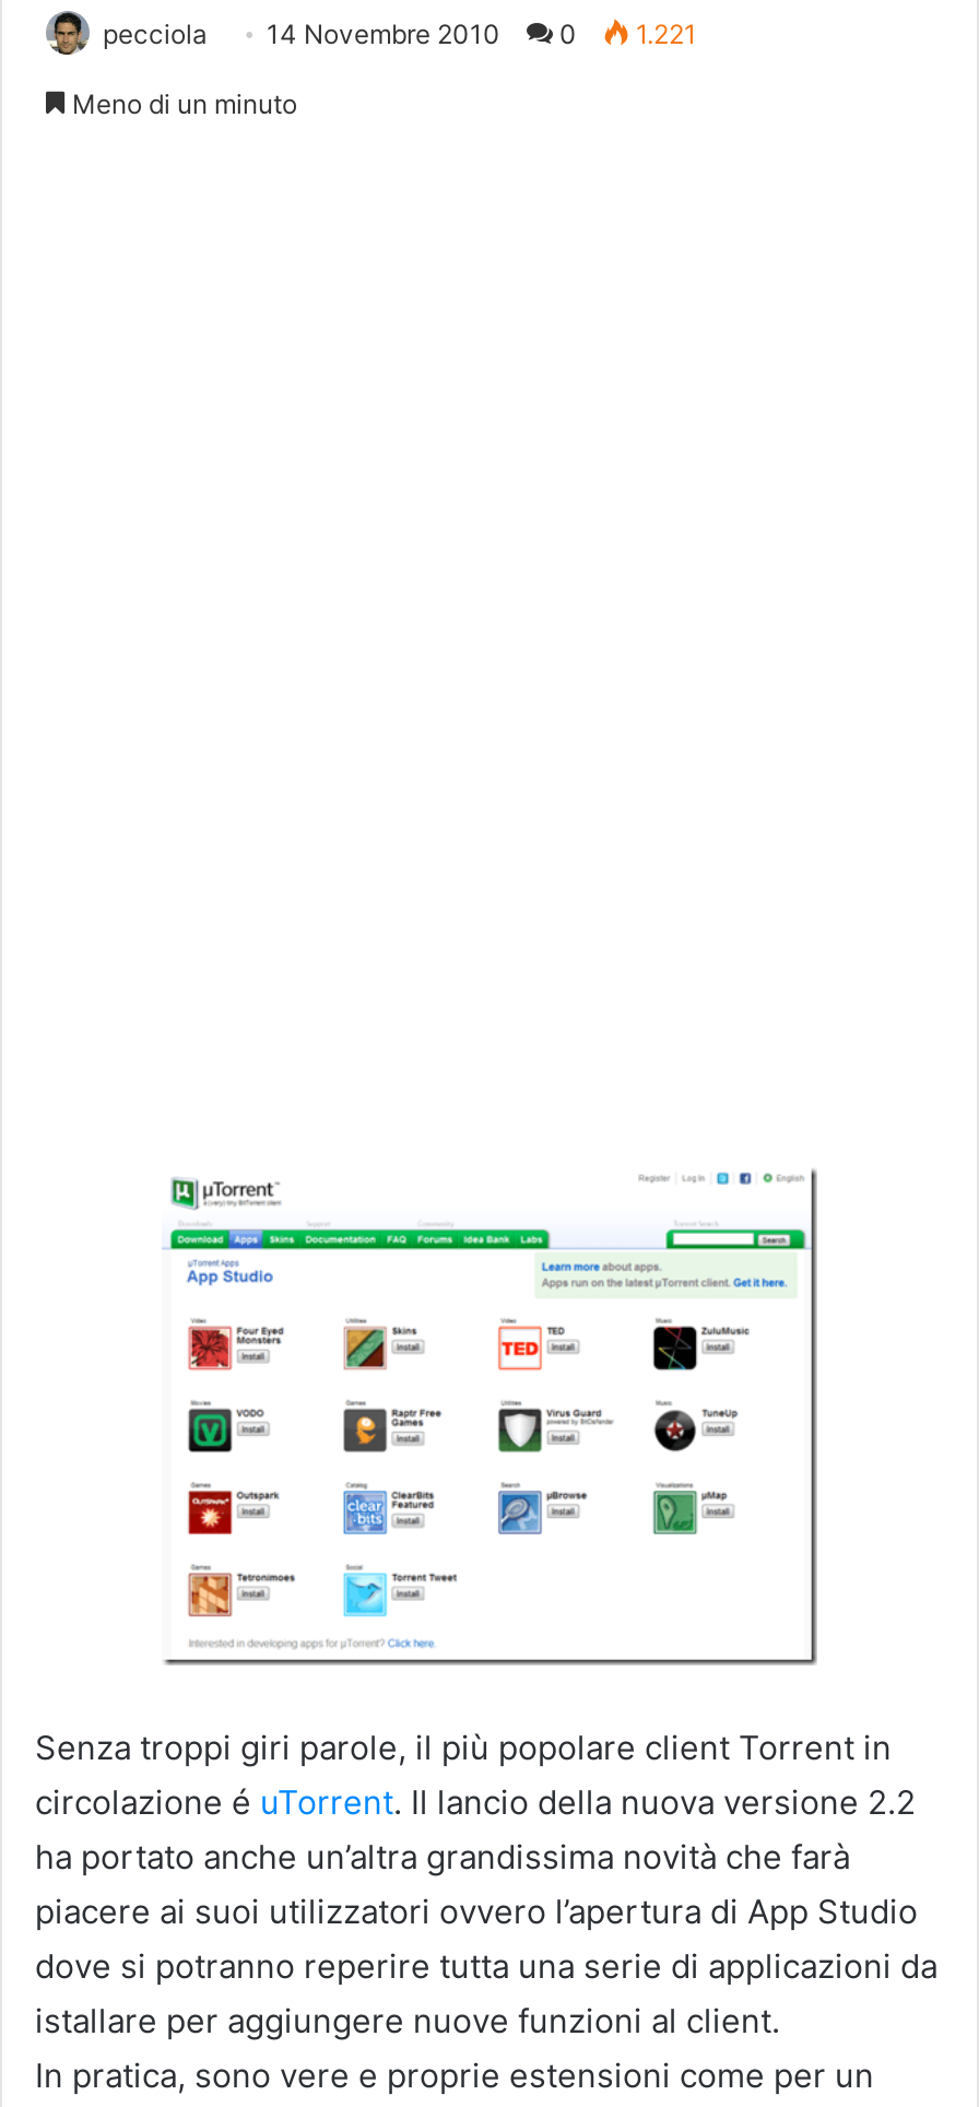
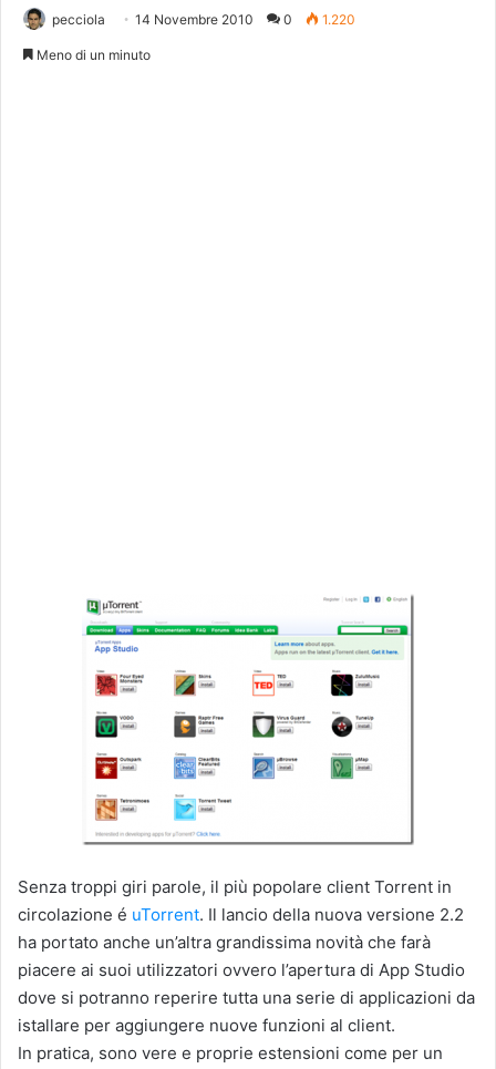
[103,18,697,51] pecciola 14 Novembre 2010 0 1.221 -> [52,11,355,28] pecciola 14 Novembre 2010 0 1.220

